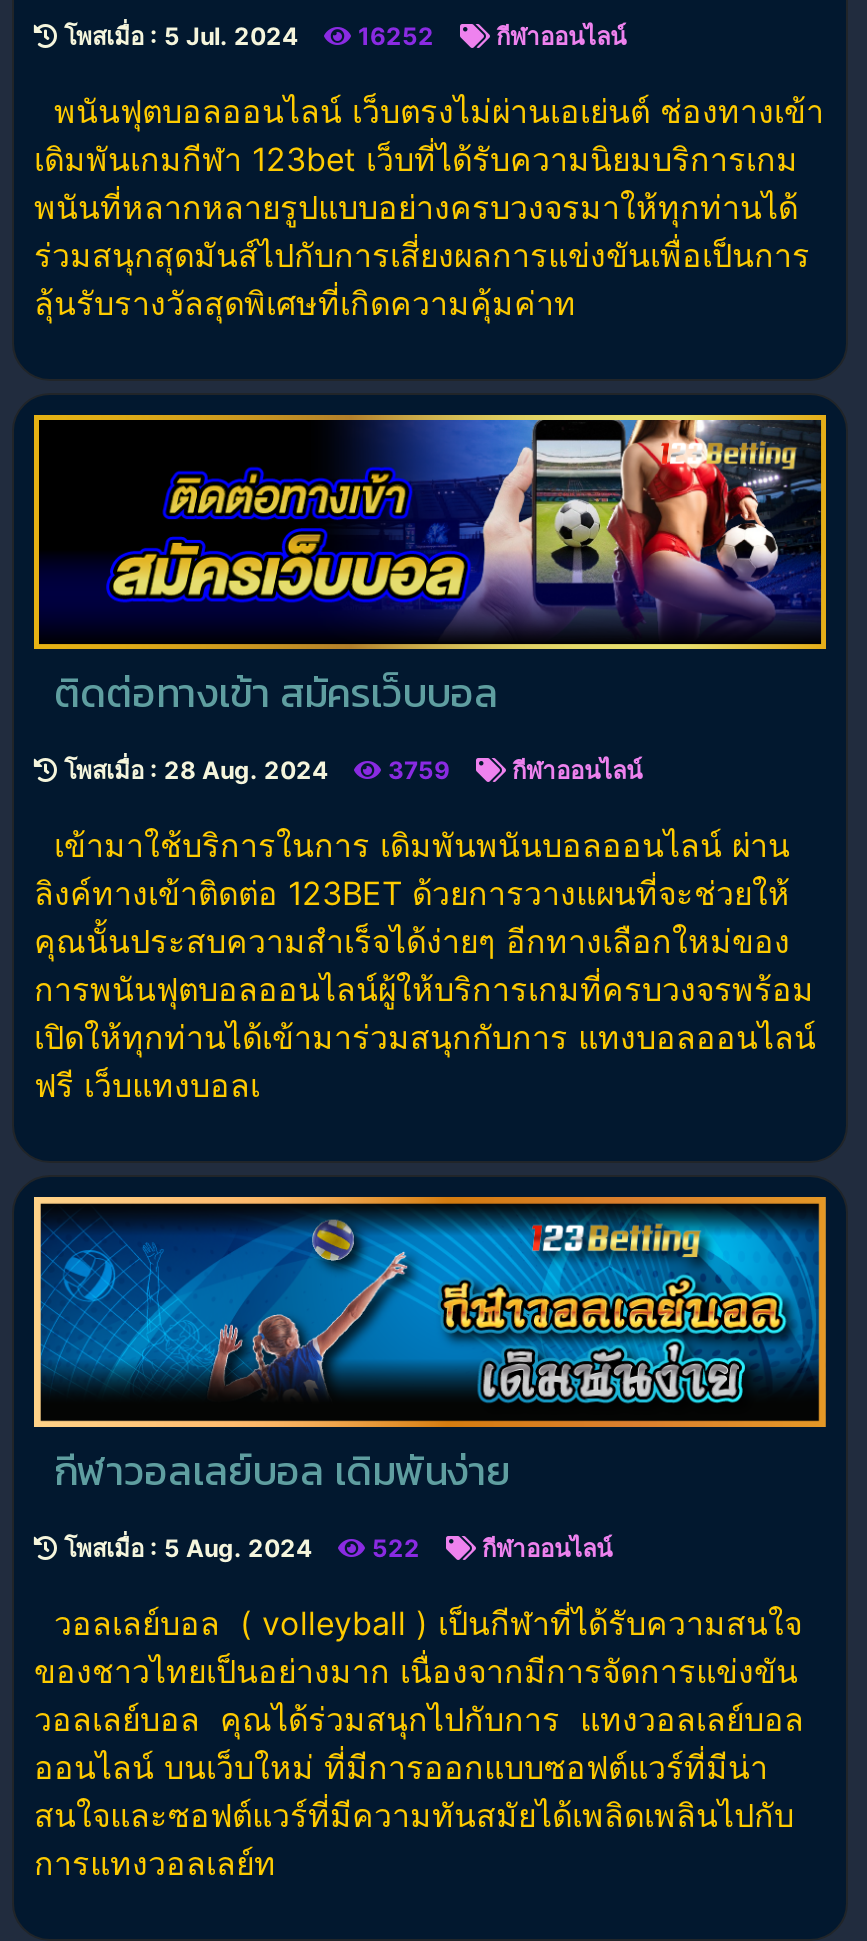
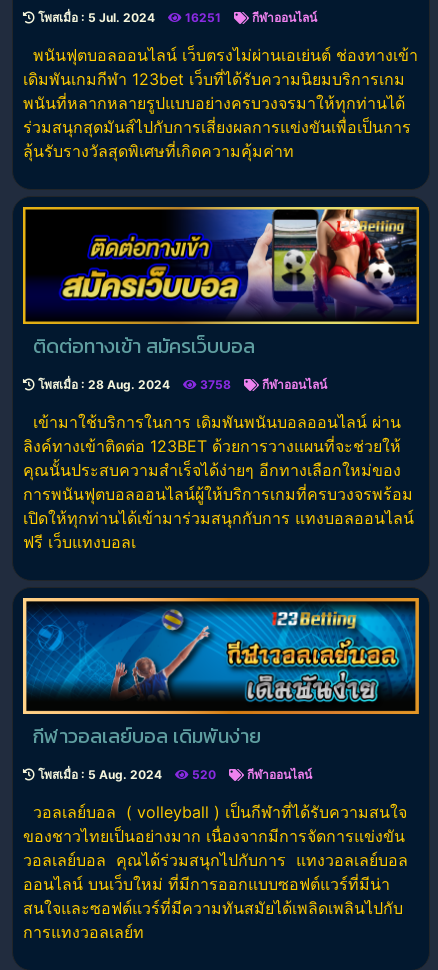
[58,22,626,52] โพสเมื่อ : 5 Jul. 2024 16252 กีฬาออนไลน์ -> [35,10,317,25] โพสเมื่อ : 5 Jul. 2024 16251 กีฬาออนไลน์
[58,755,642,785] โพสเมื่อ : 28 Aug. 2024 3759 กีฬาออนไลน์ -> [35,377,327,392] โพสเมื่อ : 28 Aug. 2024 3758 กีฬาออนไลน์
[58,1534,612,1564] โพสเมื่อ : 5 Aug. 2024 522 กีฬาออนไลน์ -> [35,767,312,782] โพสเมื่อ : 5 Aug. 2024 520 กีฬาออนไลน์

